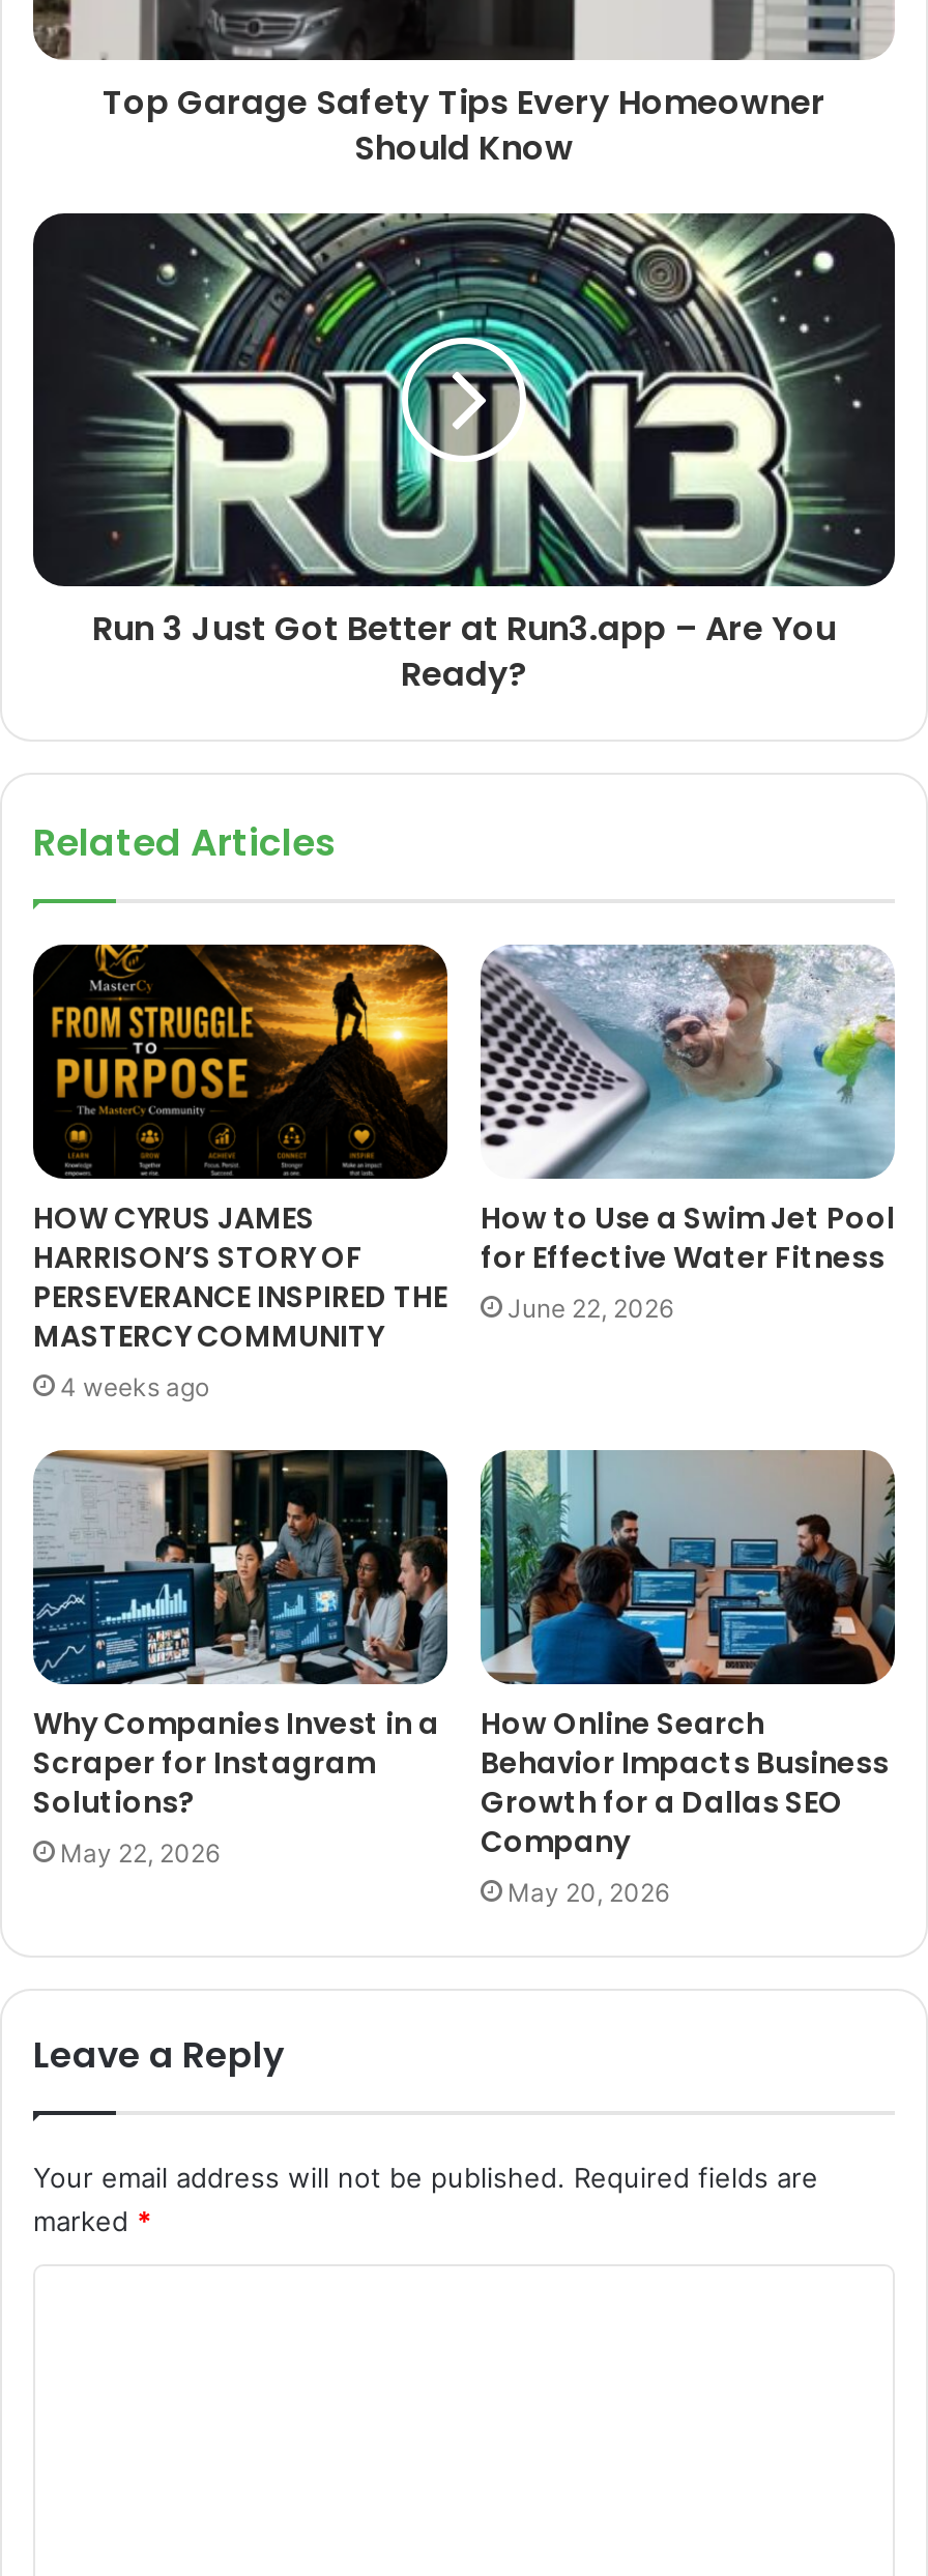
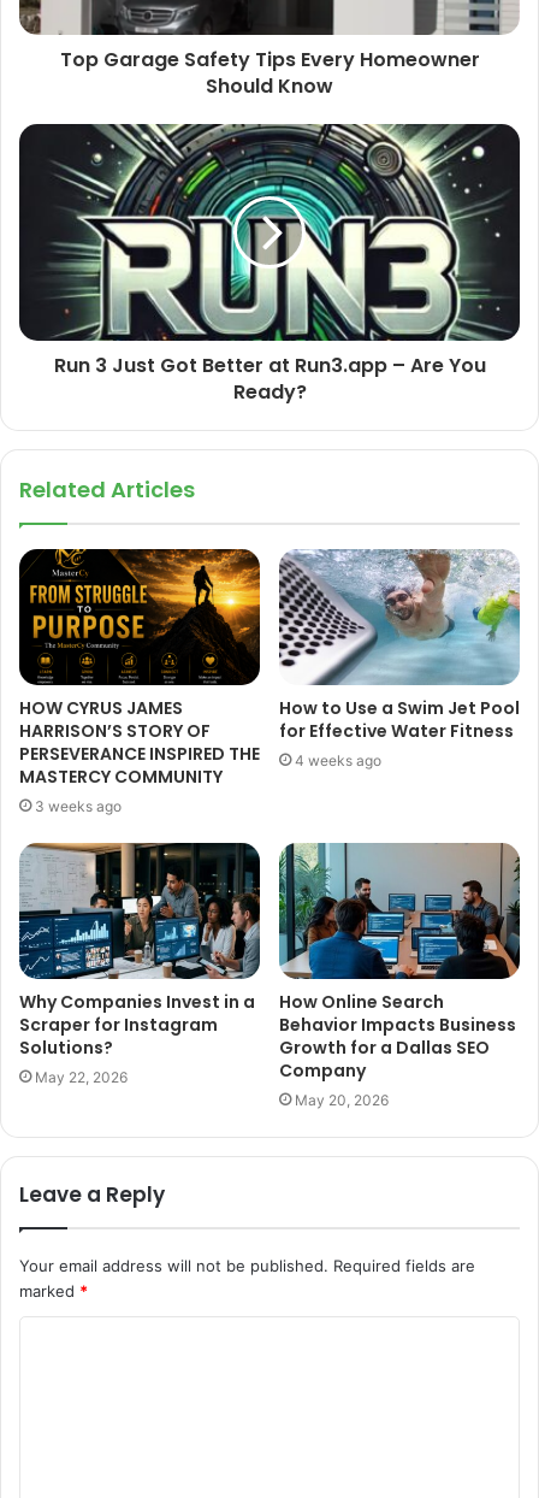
[33,1277,673,1324] PERSEVERANCE INSPIRED THE June 22, 2026 -> [19,742,381,770] PERSEVERANCE INSPIRED THE 4 weeks ago
[60,1372,209,1403] 4 weeks ago -> [35,797,122,815] 3 weeks ago

